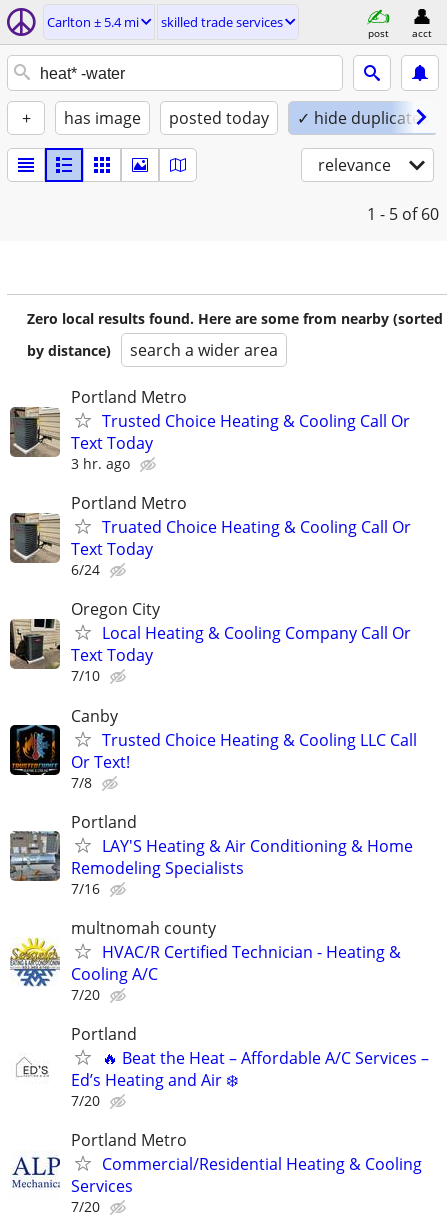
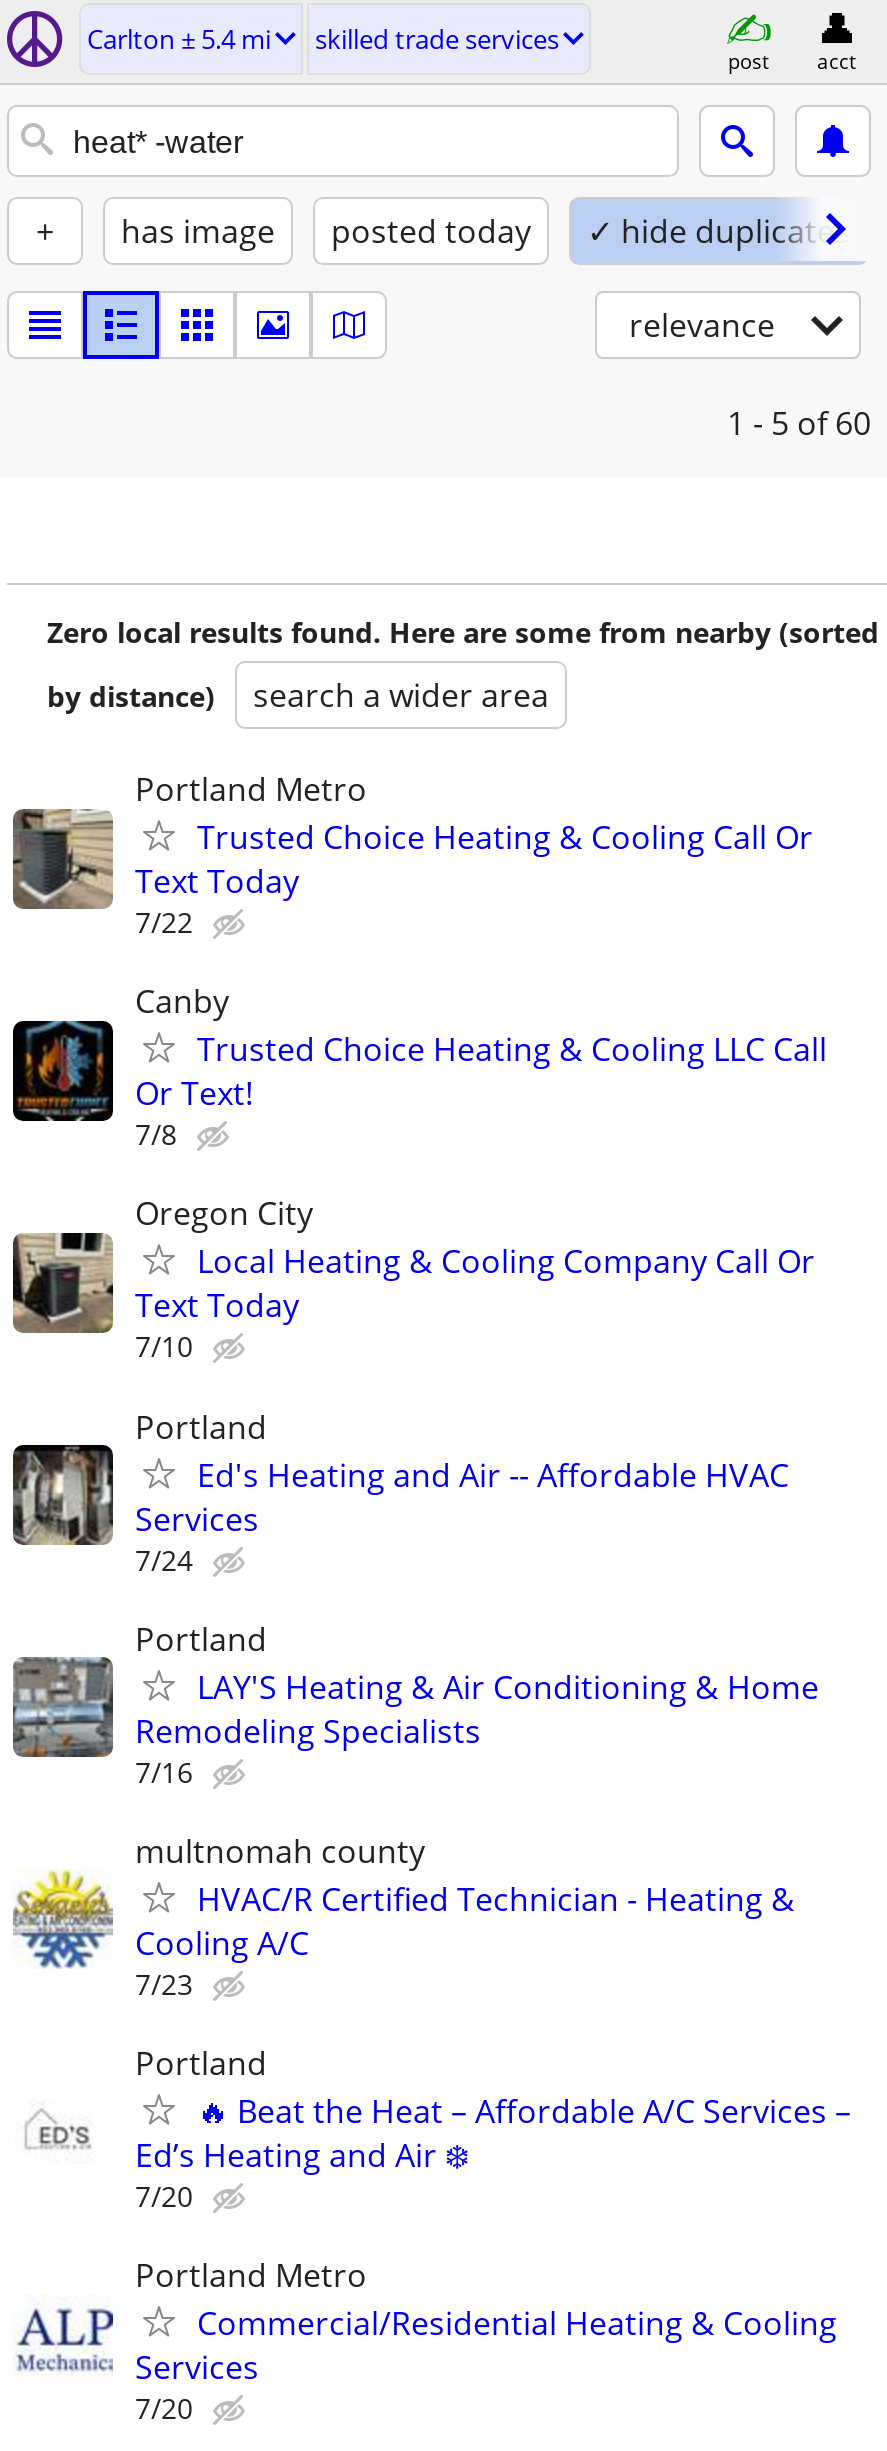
[71,454,130,473] 3 hr. ago -> [135,903,193,941] 7/22
[71,492,411,579] Portland Metro | Truated Choice Heating & Cooling Call Or | Text Today | 6/24 -> none
[9,512,61,564] [image] -> [11,1019,115,1123] [image]
none -> [135,1404,789,1578] Portland | Ed's Heating and Air -- Affordable HVAC | Services | 7/24
moved [71,705,417,792] -> [135,979,827,1153]: Canby | Trusted Choice Heating & Cooling LLC Call | Or Text! | 7/8
[9,724,59,776] [image] -> [11,1443,113,1547] [image]
[71,985,100,1004] 7/20 -> [135,1965,193,2003] 7/23

